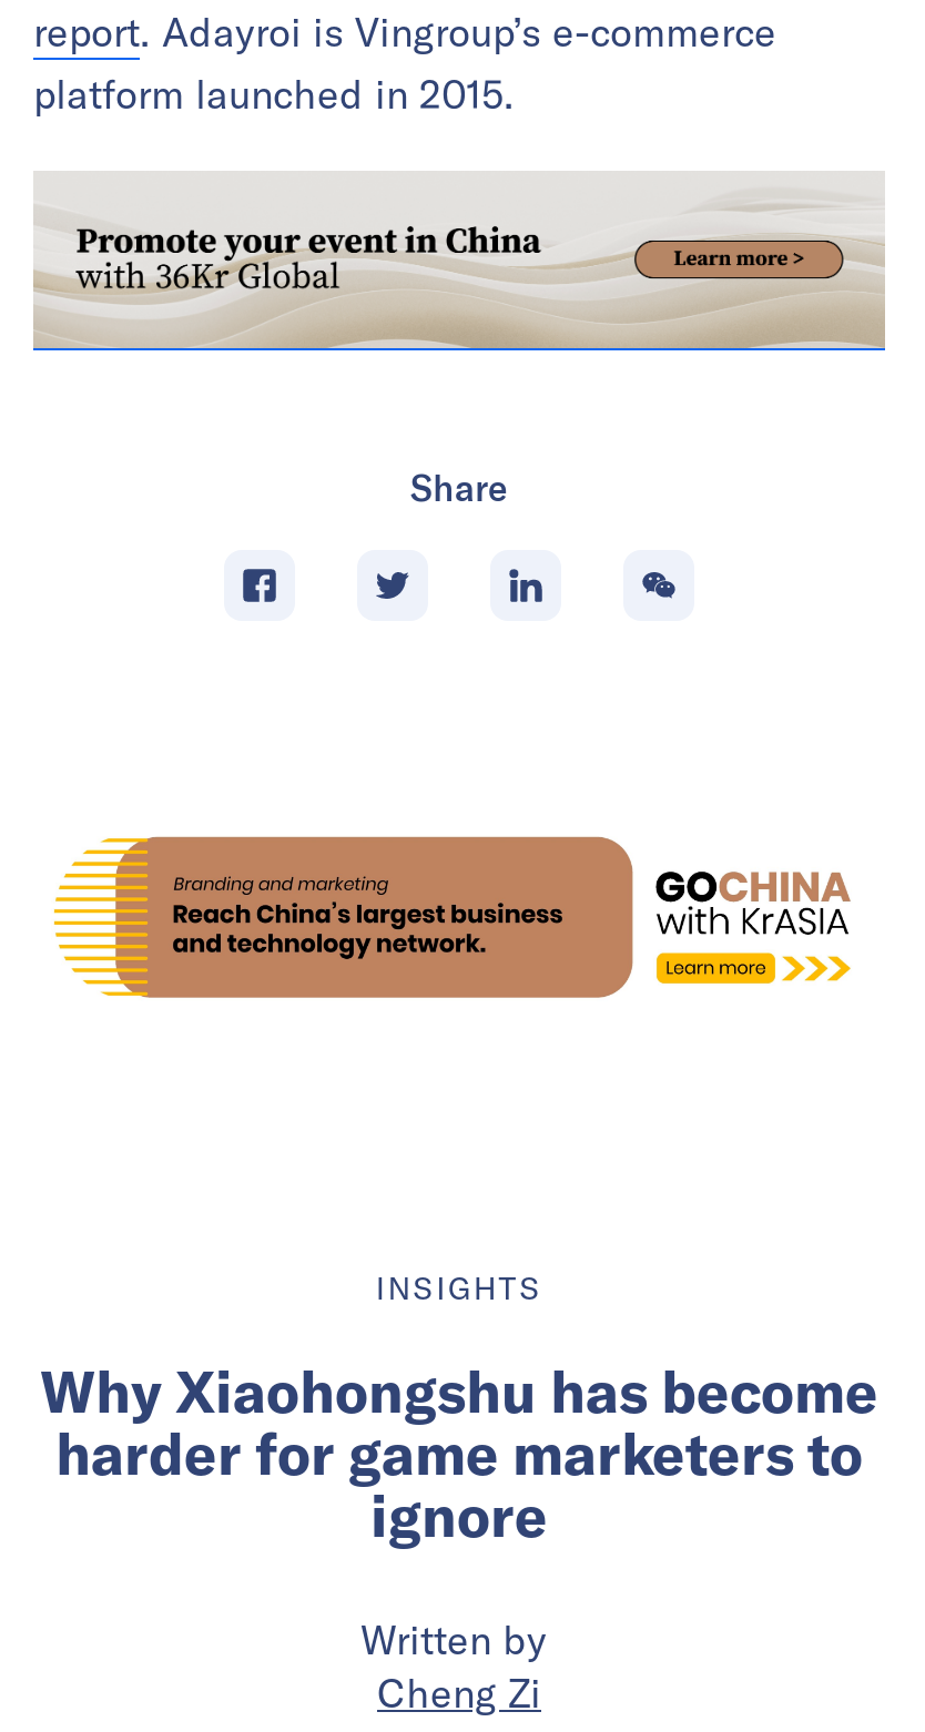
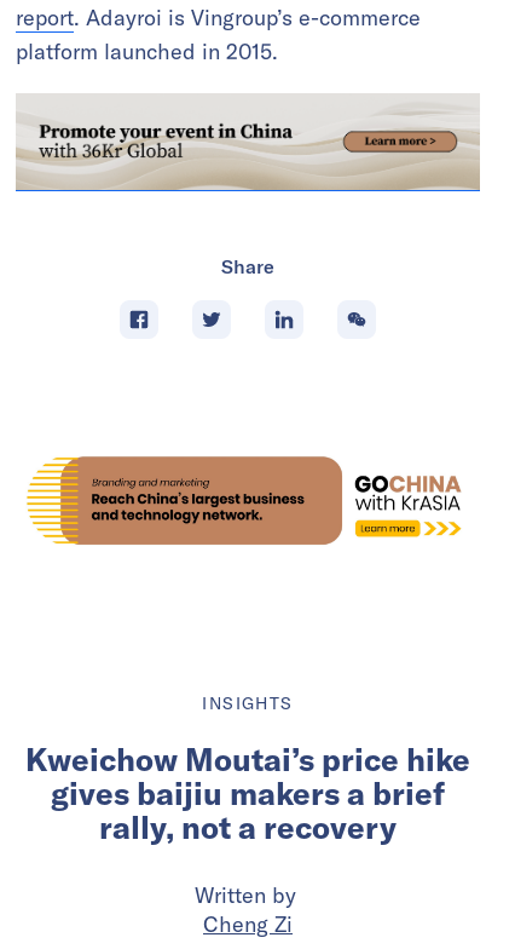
[40,1354,878,1551] Why Xiaohongshu has become | harder for game marketers to | ignore -> [25,739,470,847] Kweichow Moutai’s price hike | gives baijiu makers a brief | rally, not a recovery

